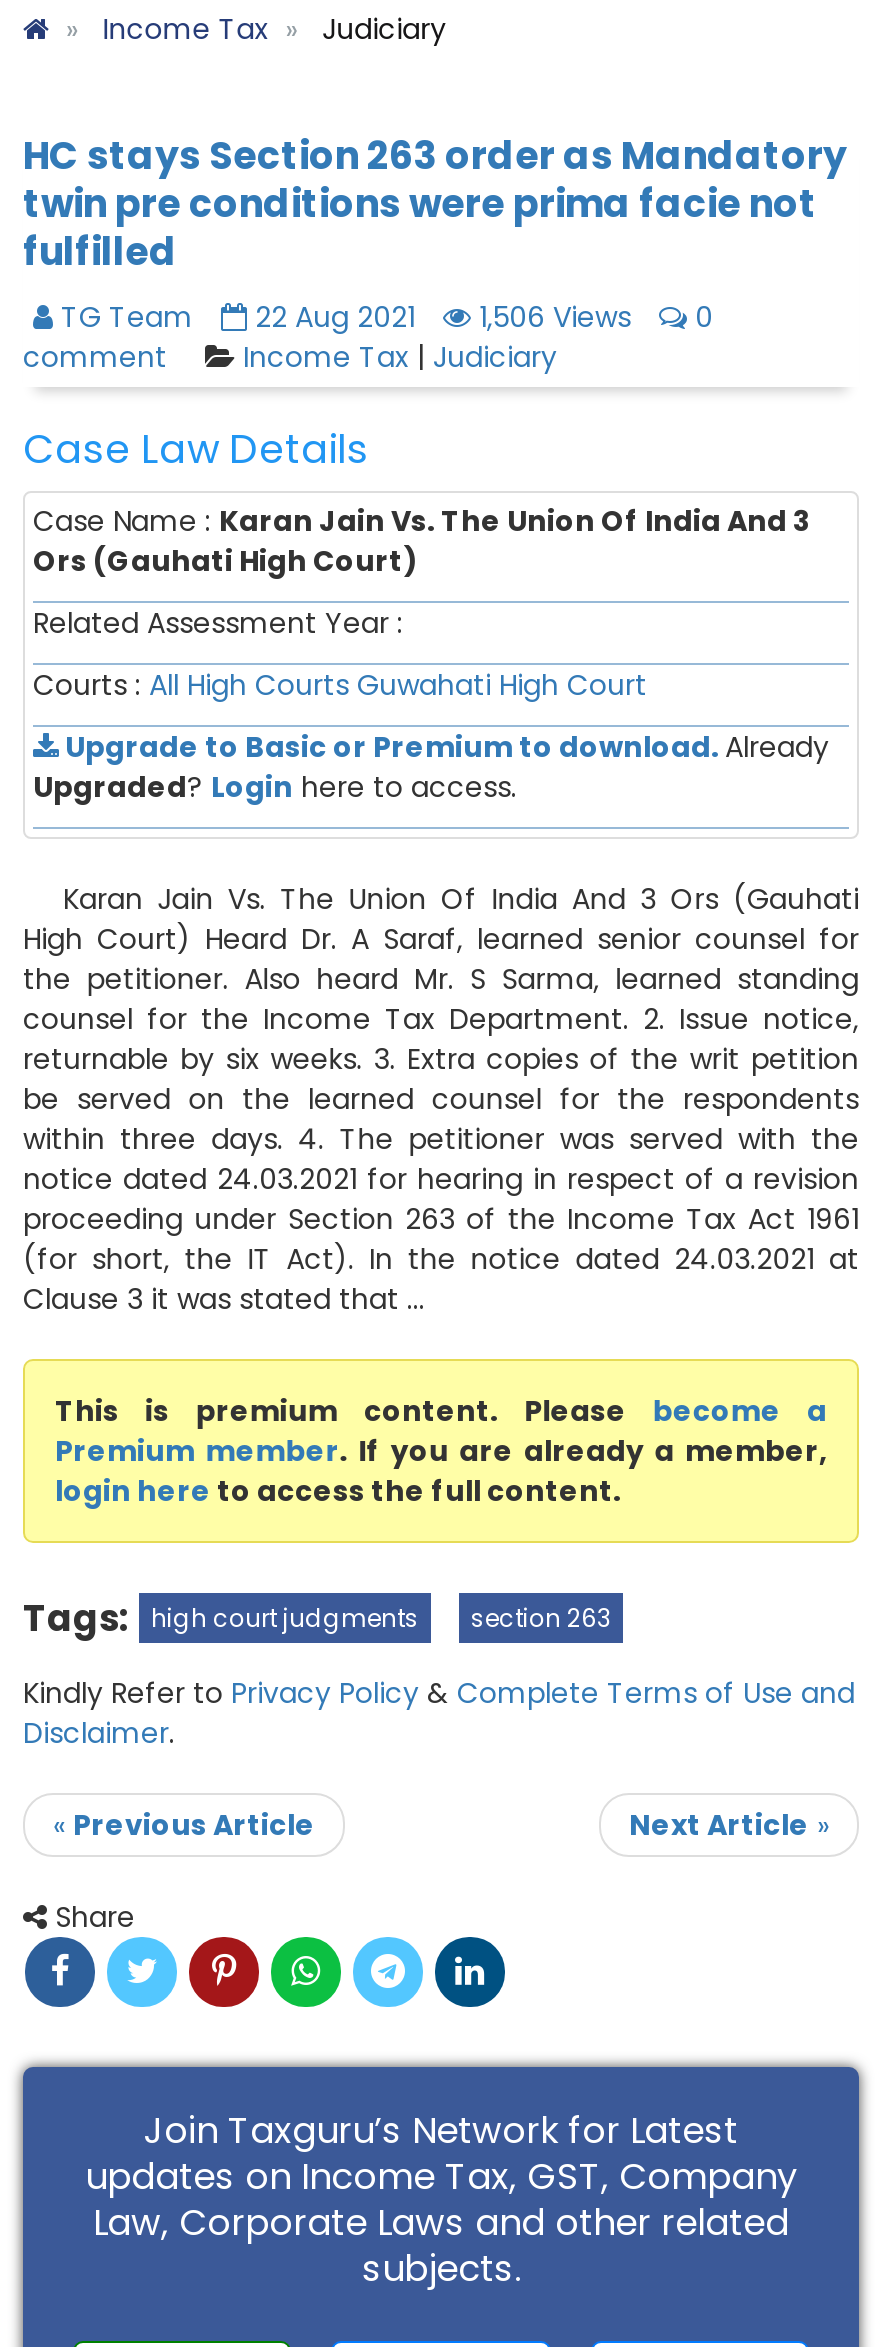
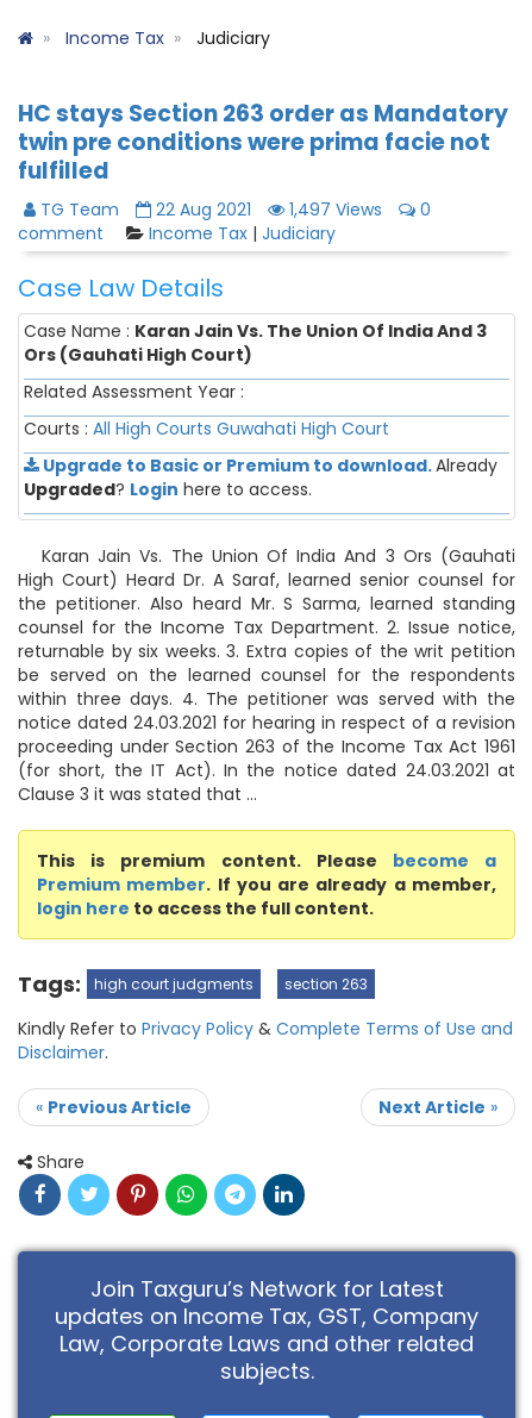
[53,297,713,337] TG Team 22 Aug 2021 1,506 Views 0 -> [36,198,431,221] TG Team 22 Aug 2021 1,497 Views 0

